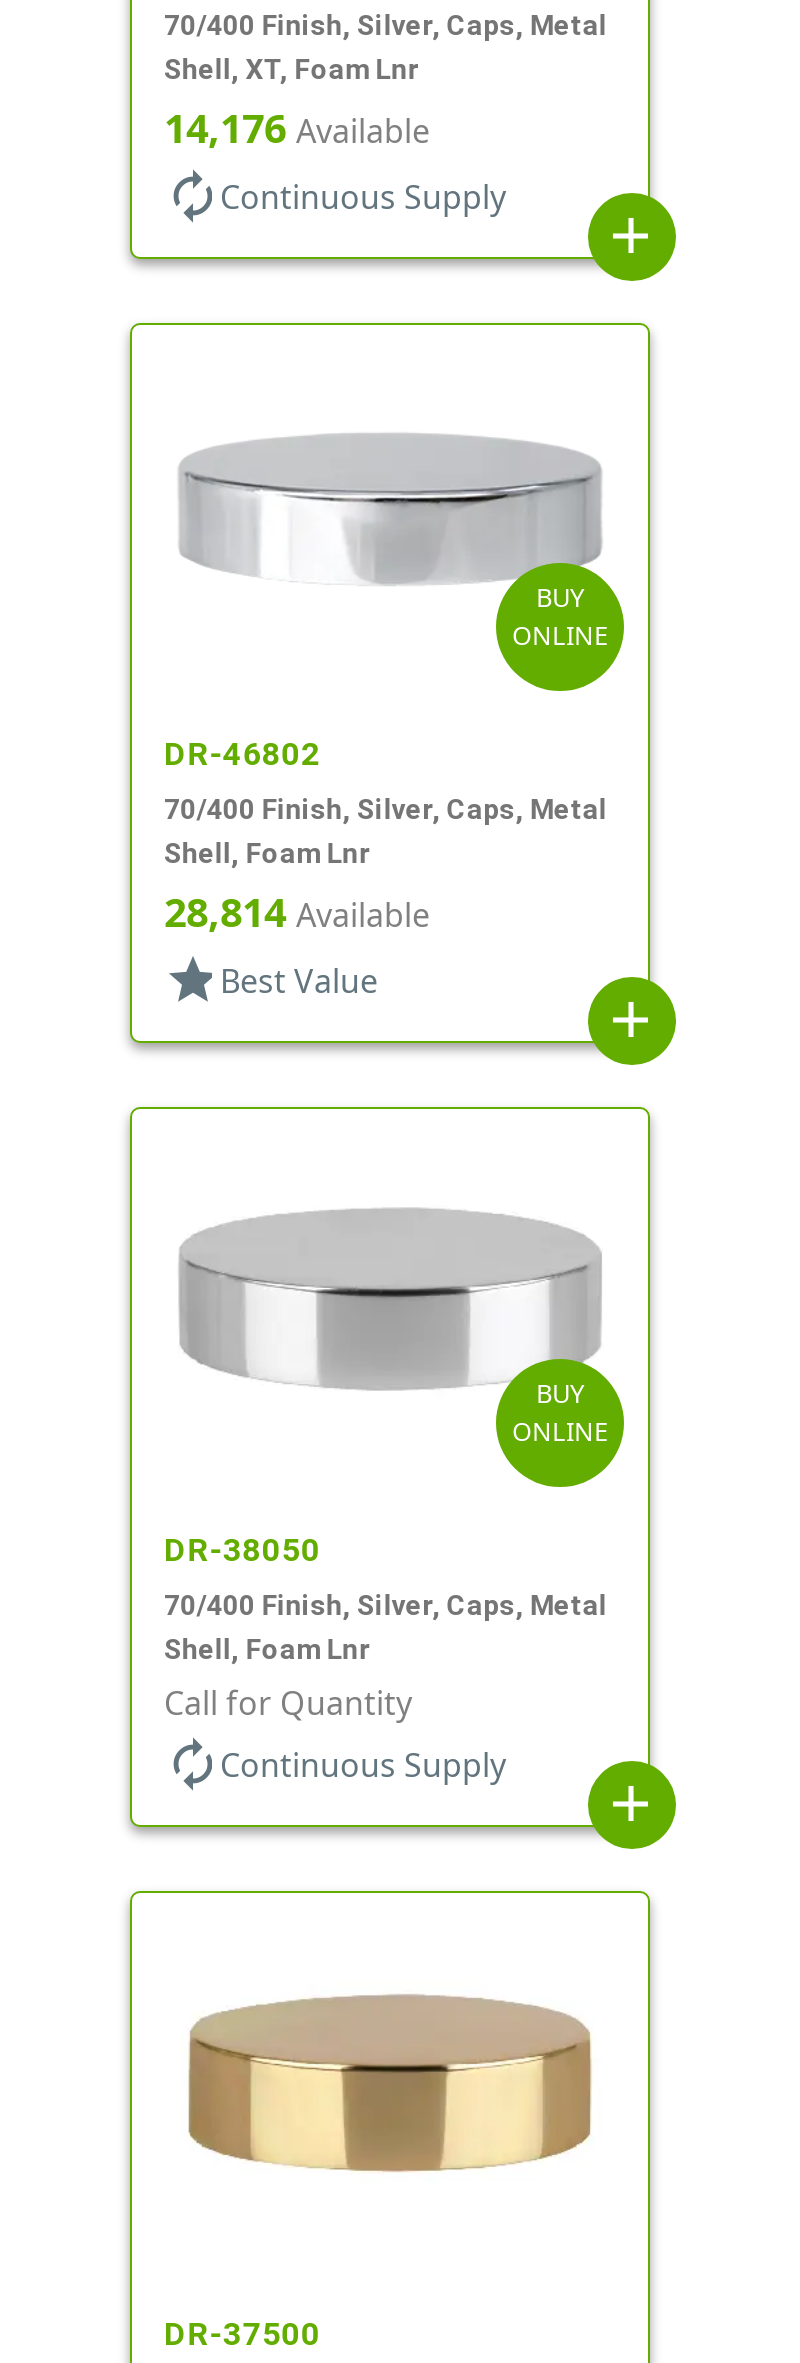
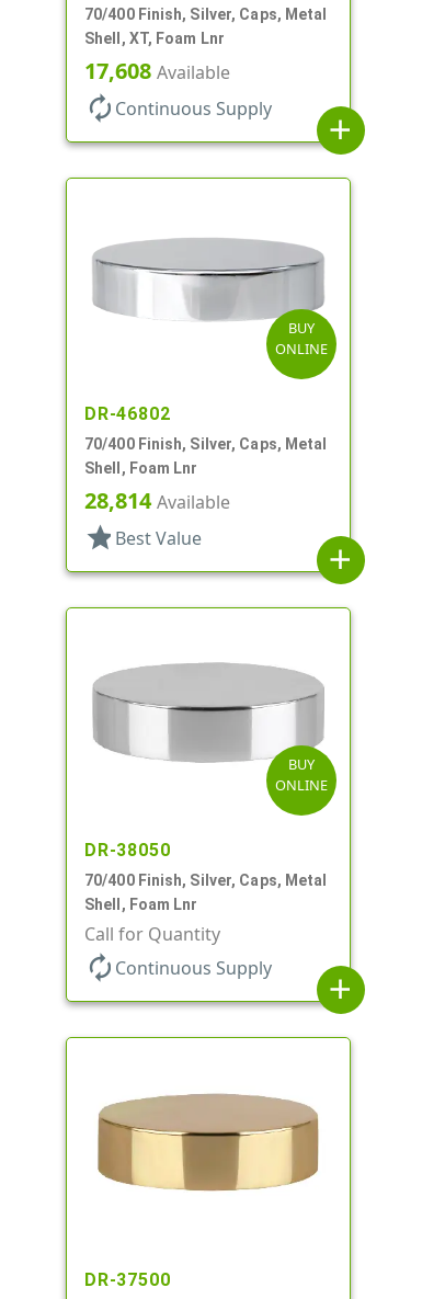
[164,102,430,156] 14,176 Available -> [84,56,230,86] 17,608 Available

